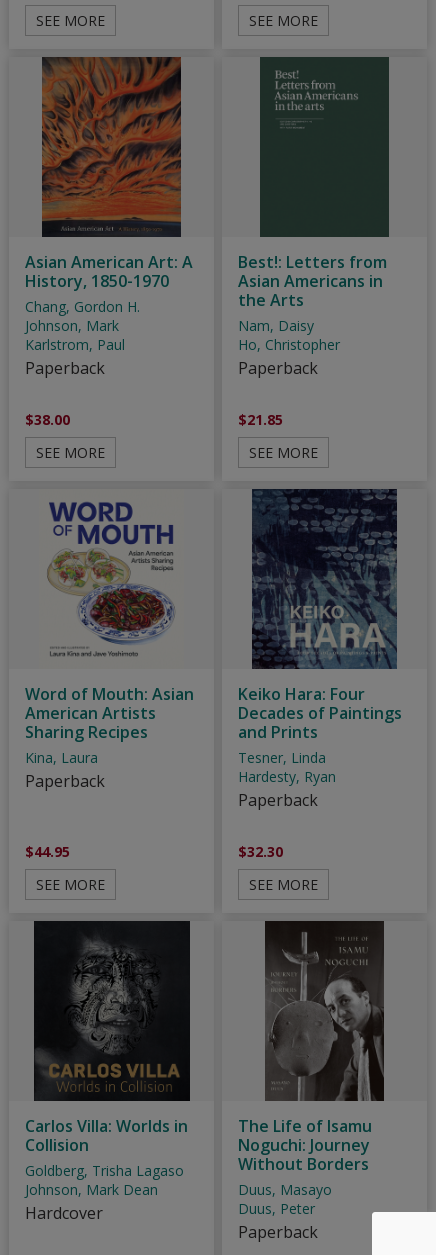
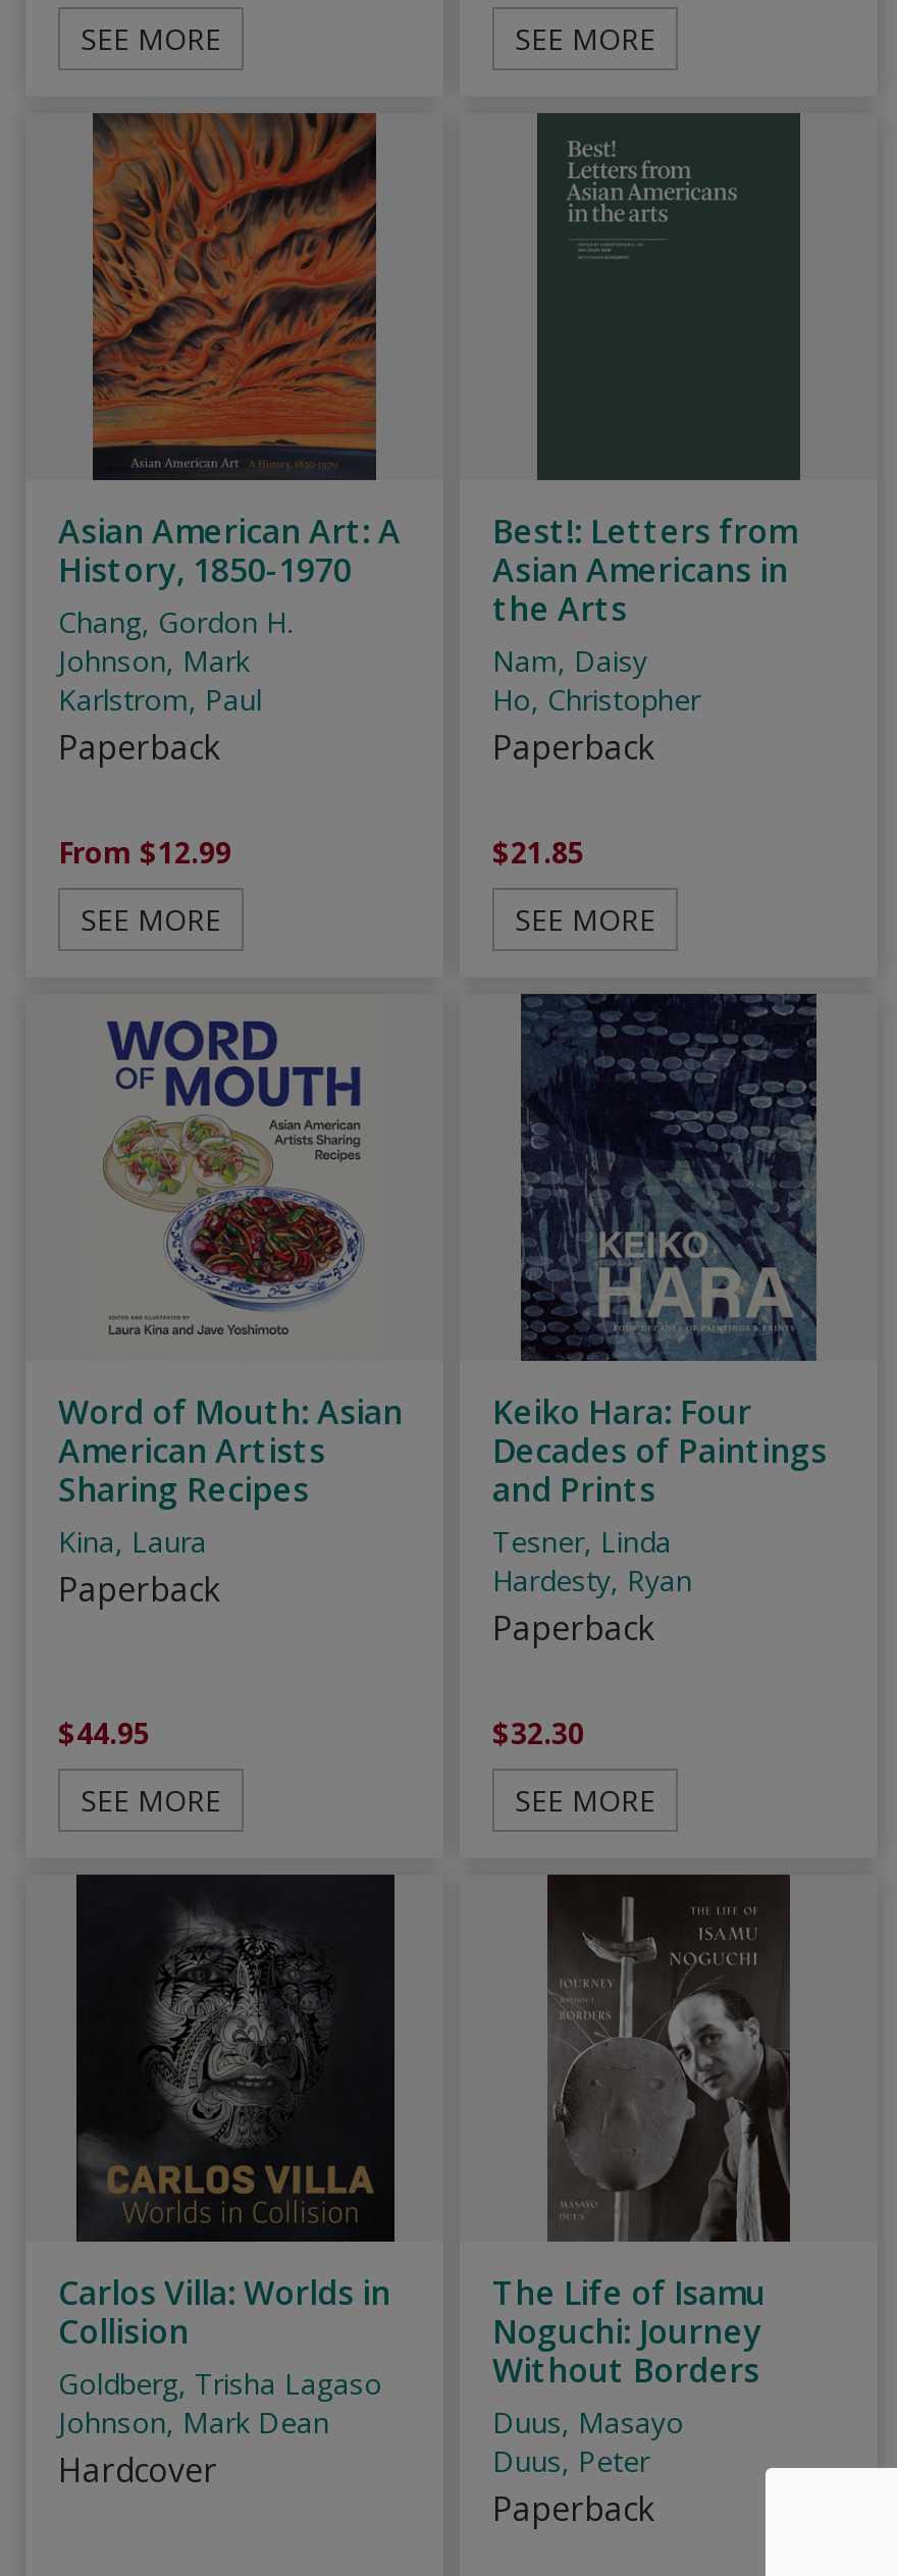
[25,410,70,429] $38.00 -> [58,833,231,872] From $12.99

